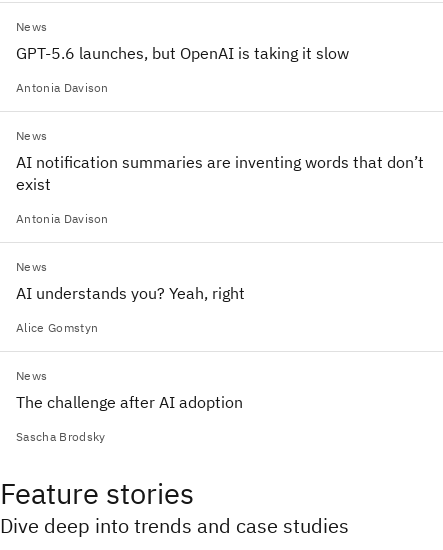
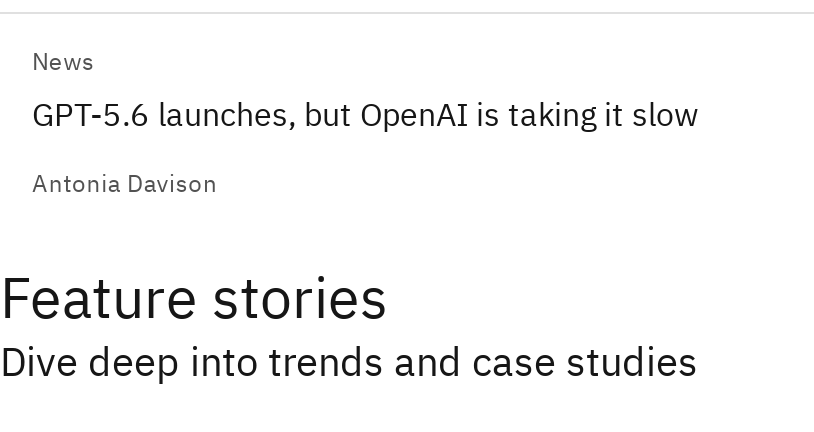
[16,128,424,444] News | AI notification summaries are inventing words that don’t | exist | Antonia Davison | News | AI understands you? Yeah, right | Alice Gomstyn | News | The challenge after AI adoption | Sascha Brodsky -> none

